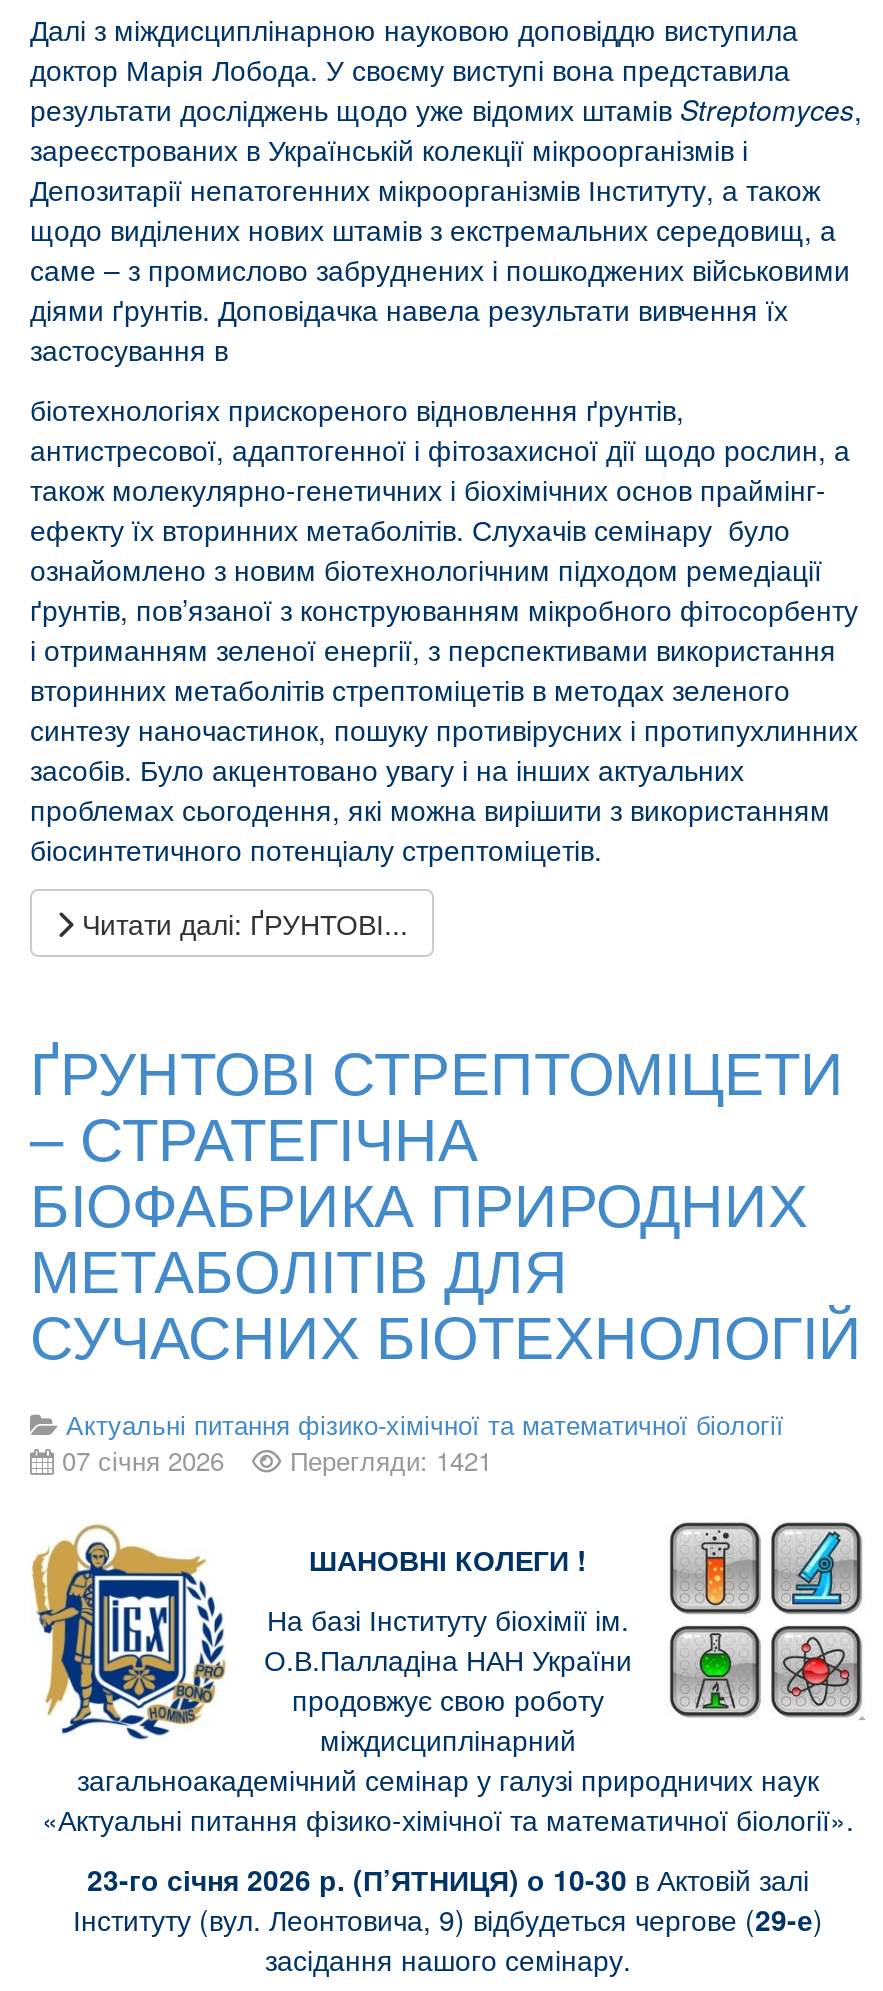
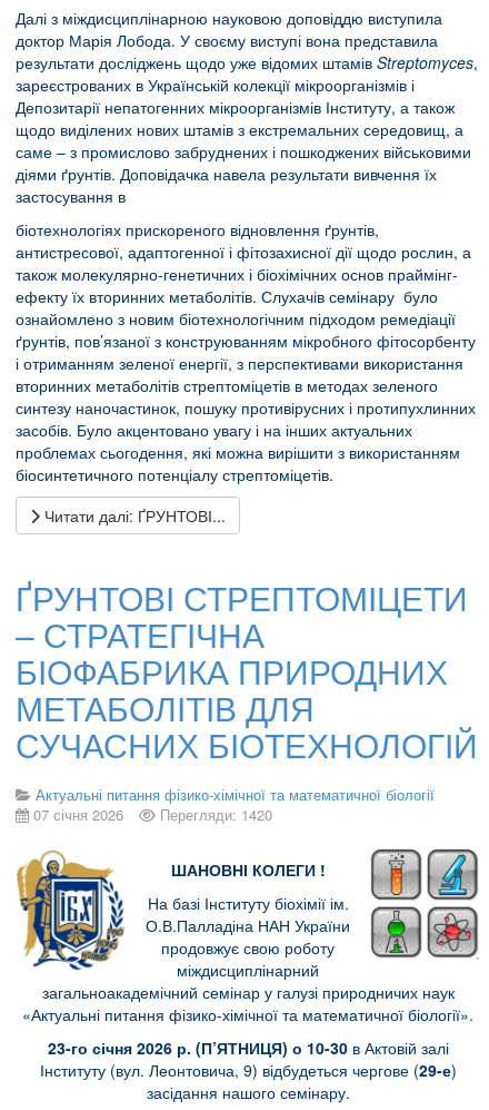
[62,1441,492,1479] 07 січня 2026 Перегляди: 1421 -> [33,804,272,825] 07 січня 2026 Перегляди: 1420

